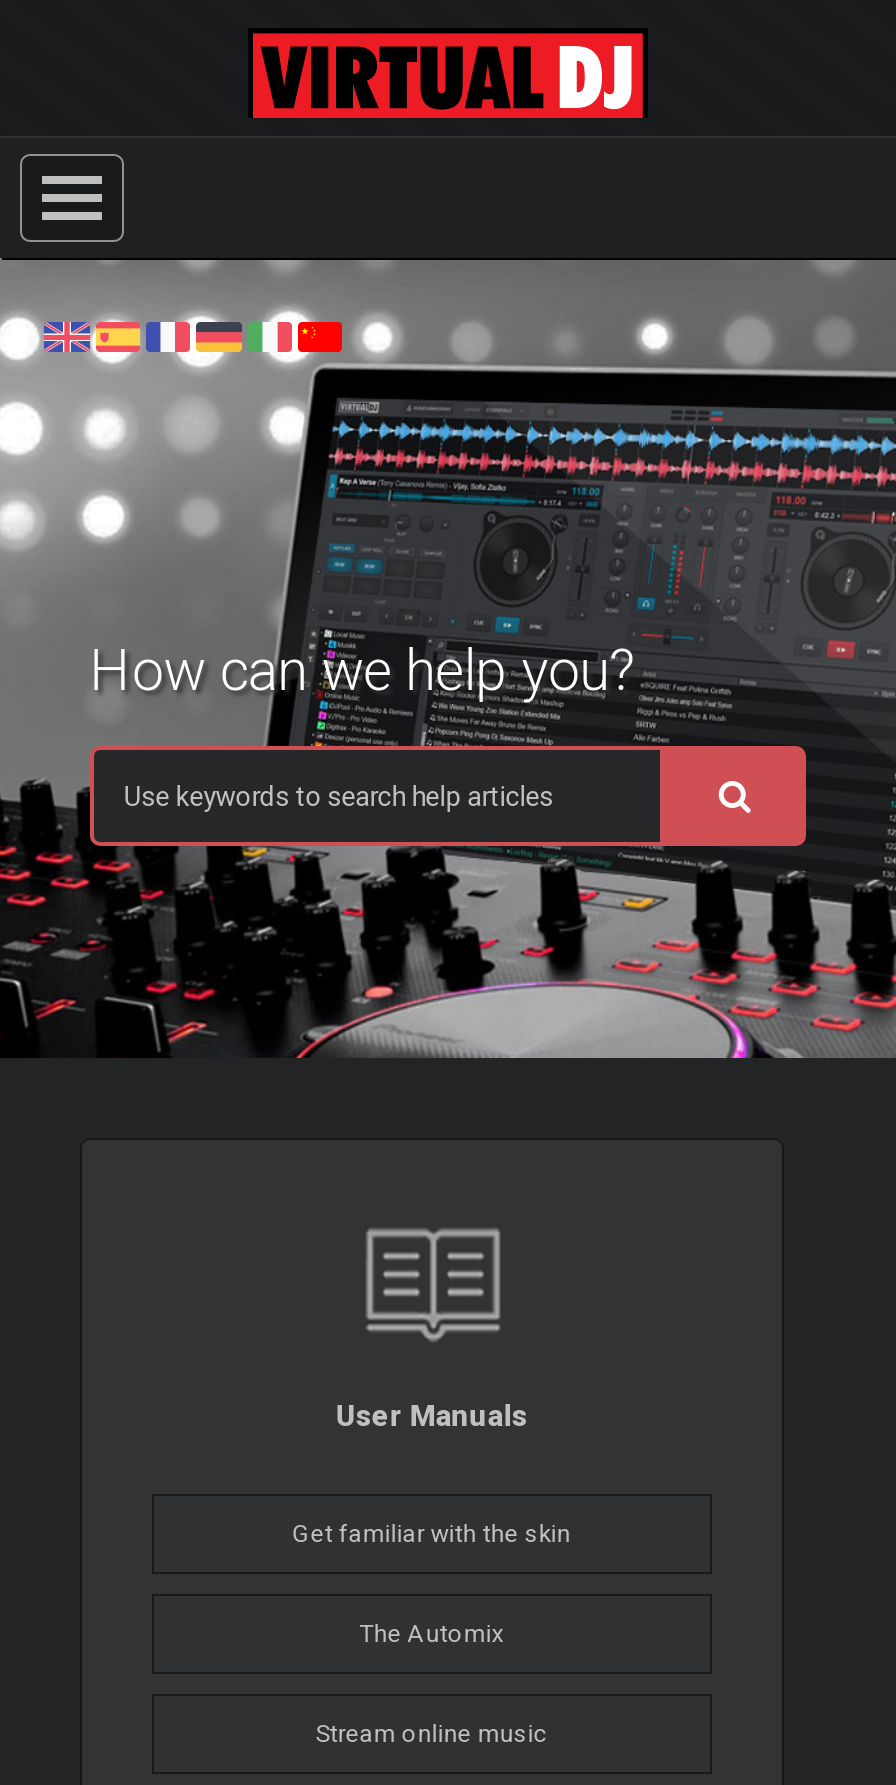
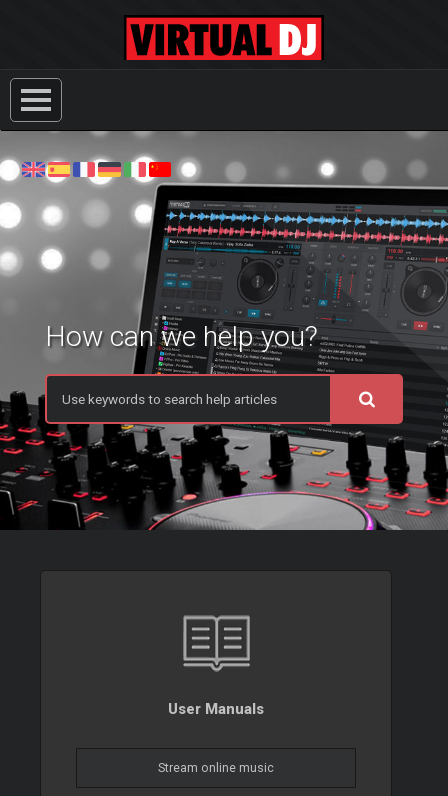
[293,1520,571,1548] Get familiar with the skin -> none
[360,1620,504,1648] The Automix -> none

